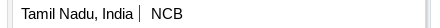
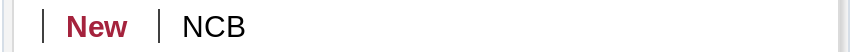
[21,5,133,22] Tamil Nadu, India -> [66,9,128,43] New

